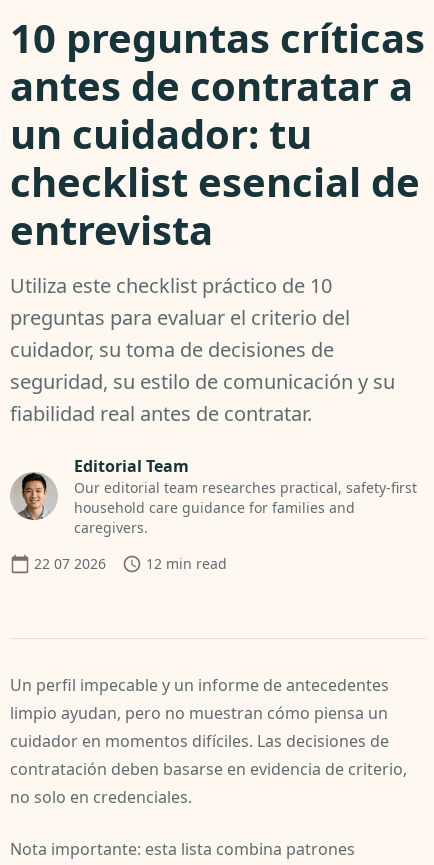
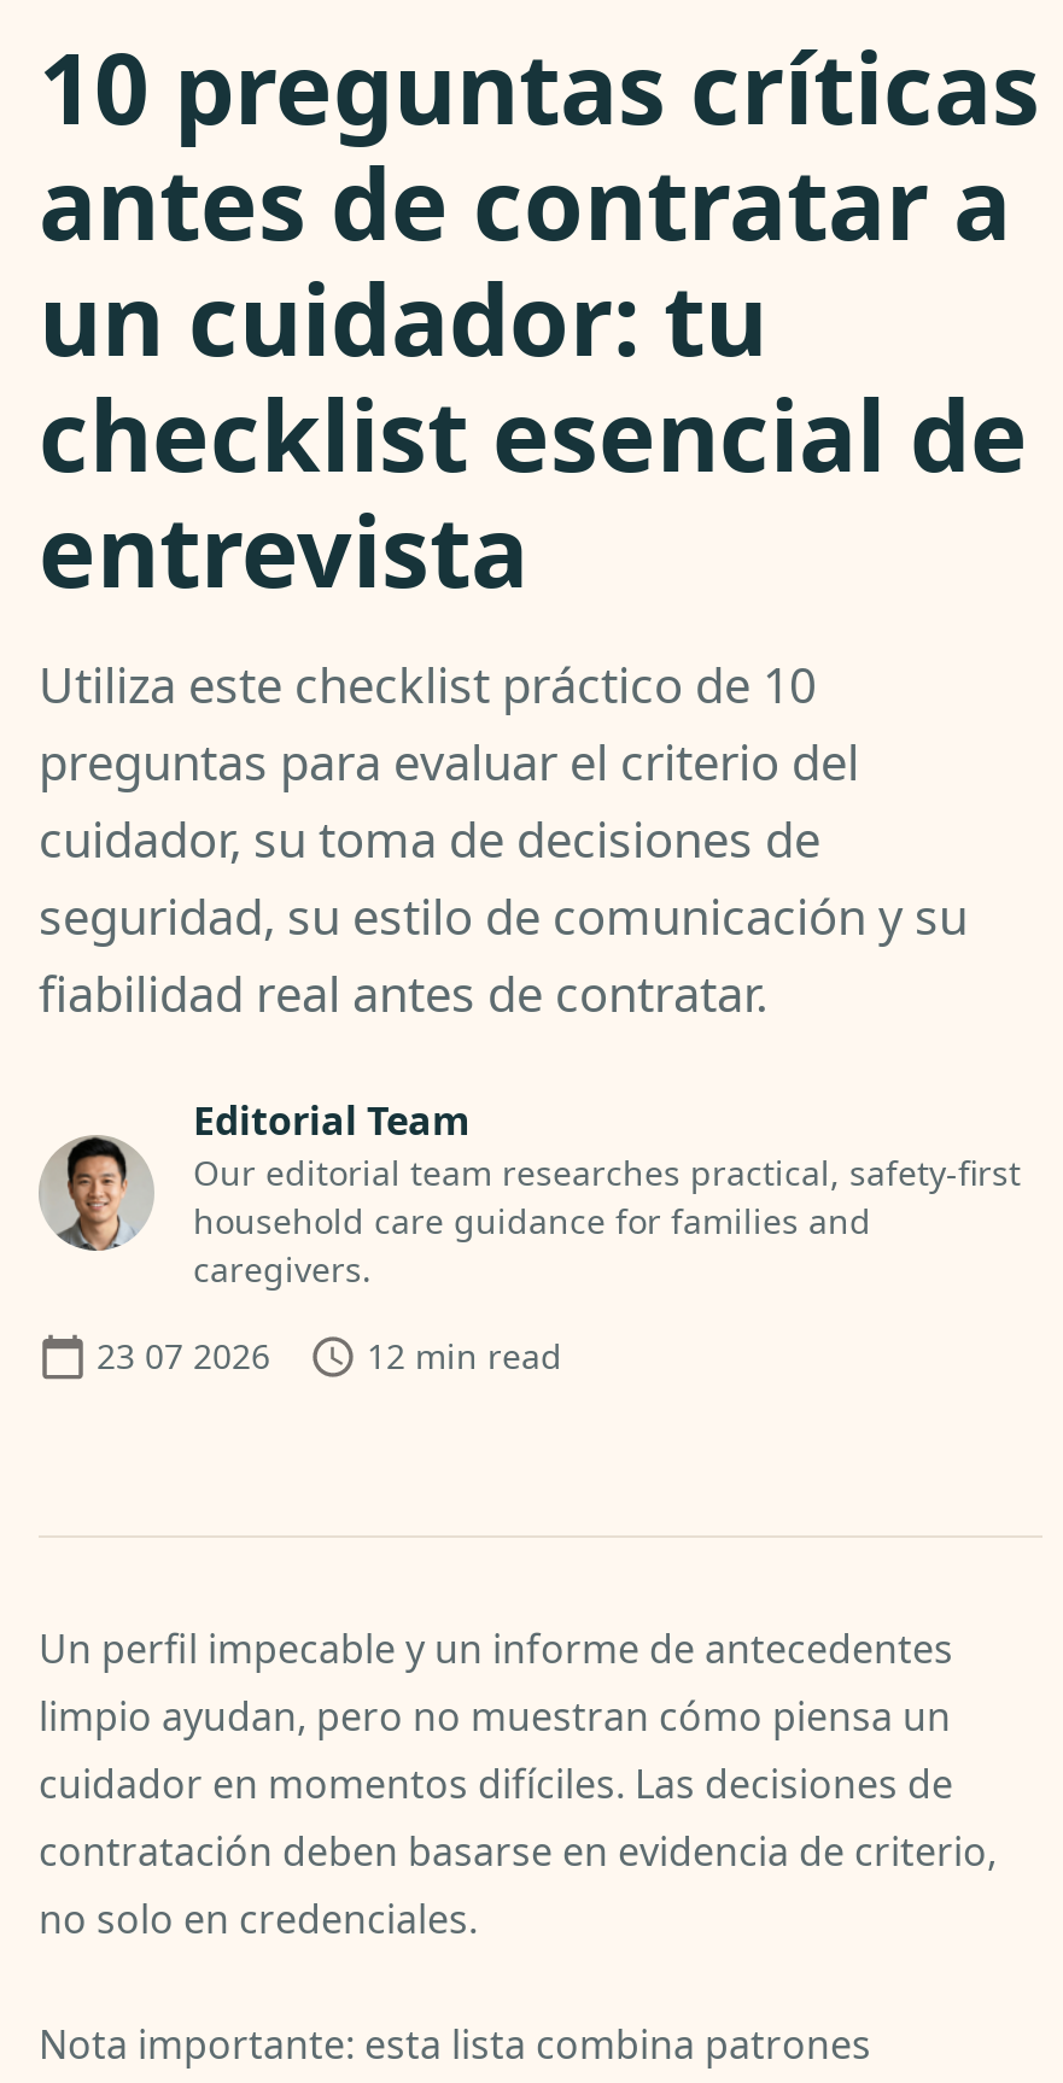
[34,554,106,573] 22 07 2026 -> [97,1333,270,1379] 23 07 2026

